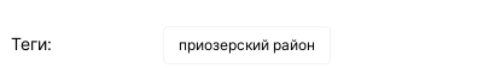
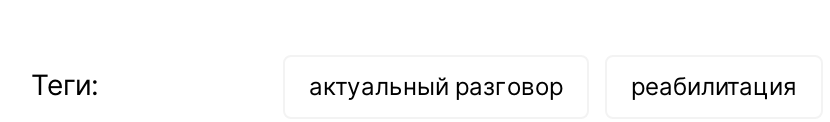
[179,36,315,54] приозерский район -> [309,71,797,101] актуальный разговор | реабилитация

